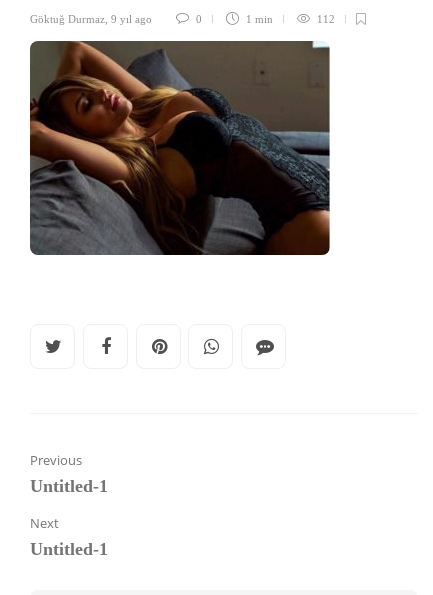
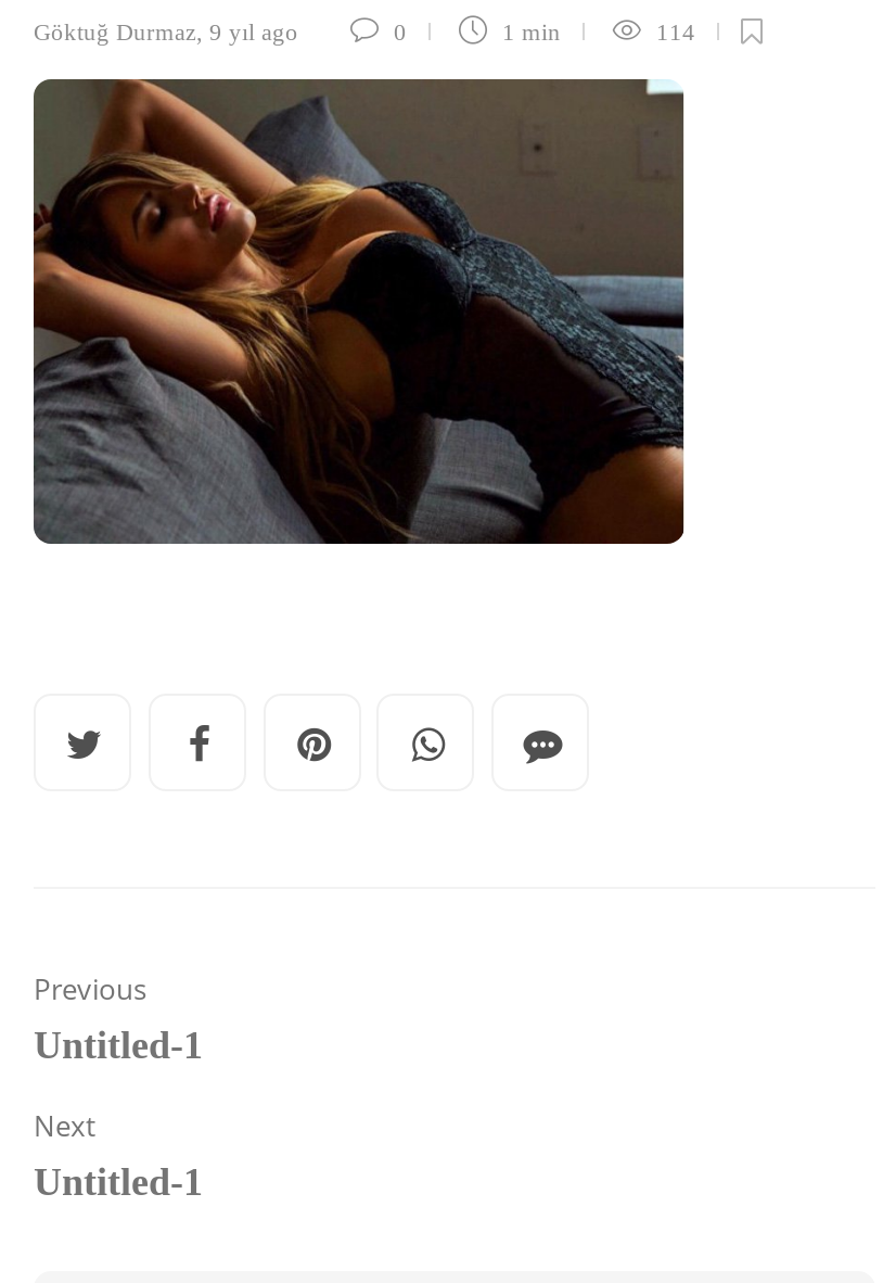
[314,13,335,25] 112 -> [650,18,695,45] 114

